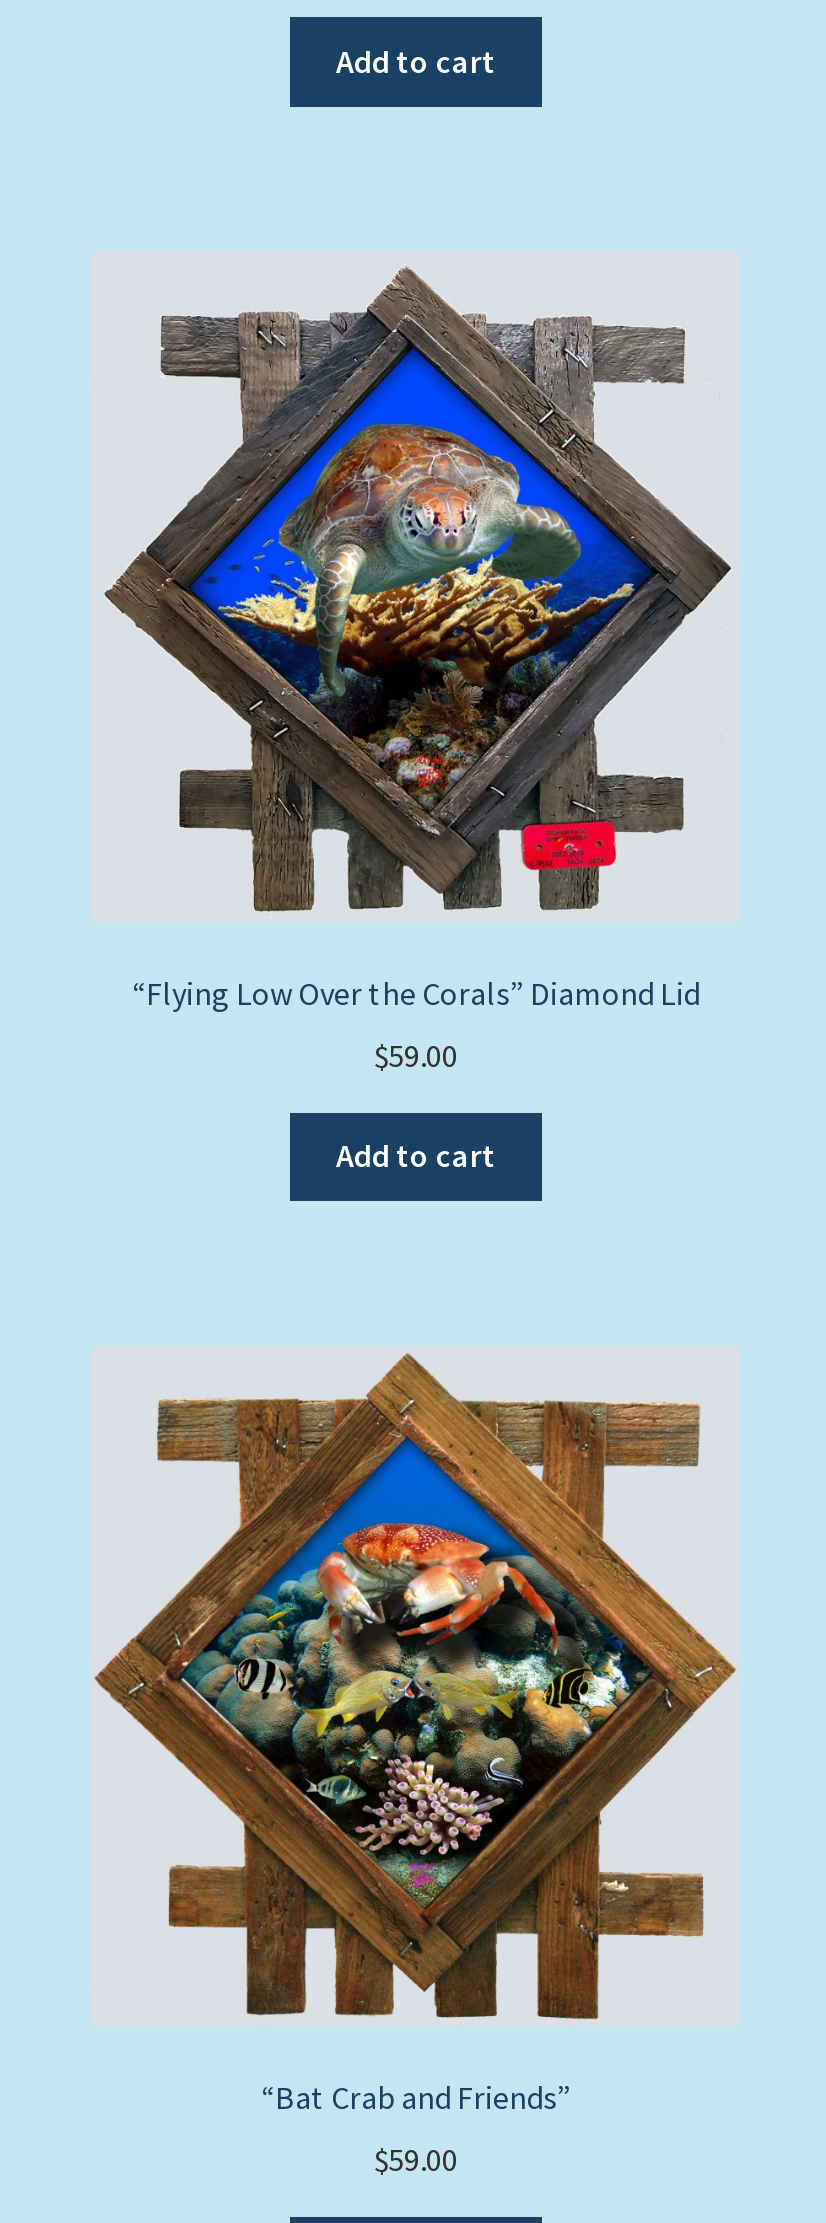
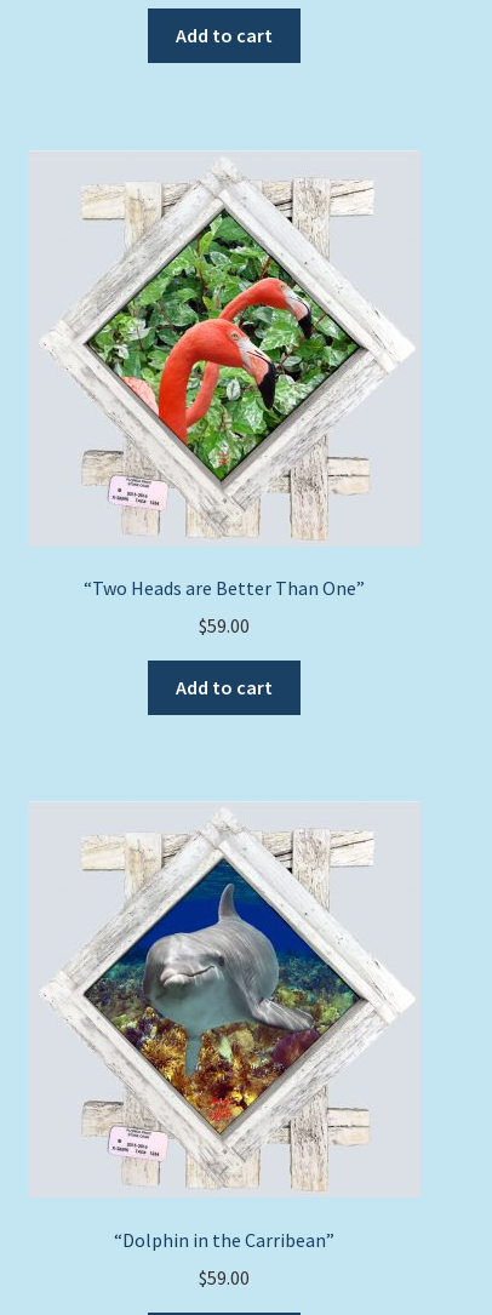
[104,267,732,1012] [image] | “Flying Low Over the Corals” Diamond Lid -> [41,161,414,600] [image] | “Two Heads are Better Than One”
[94,1353,738,2116] [image] | “Bat Crab and Friends” -> [39,808,414,1252] [image] | “Dolphin in the Carribean”

